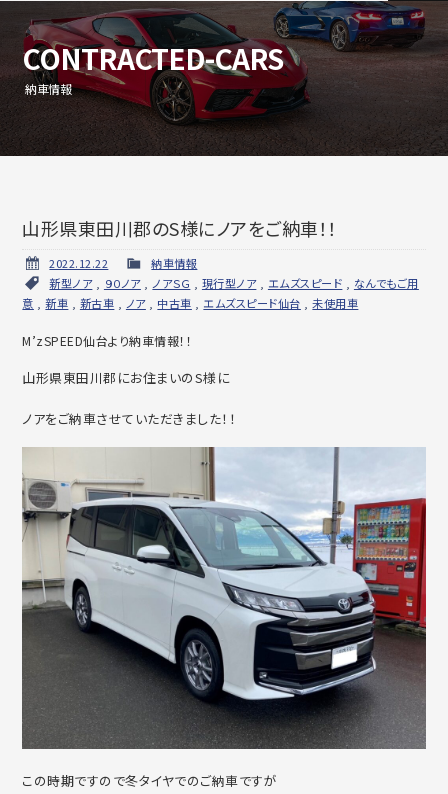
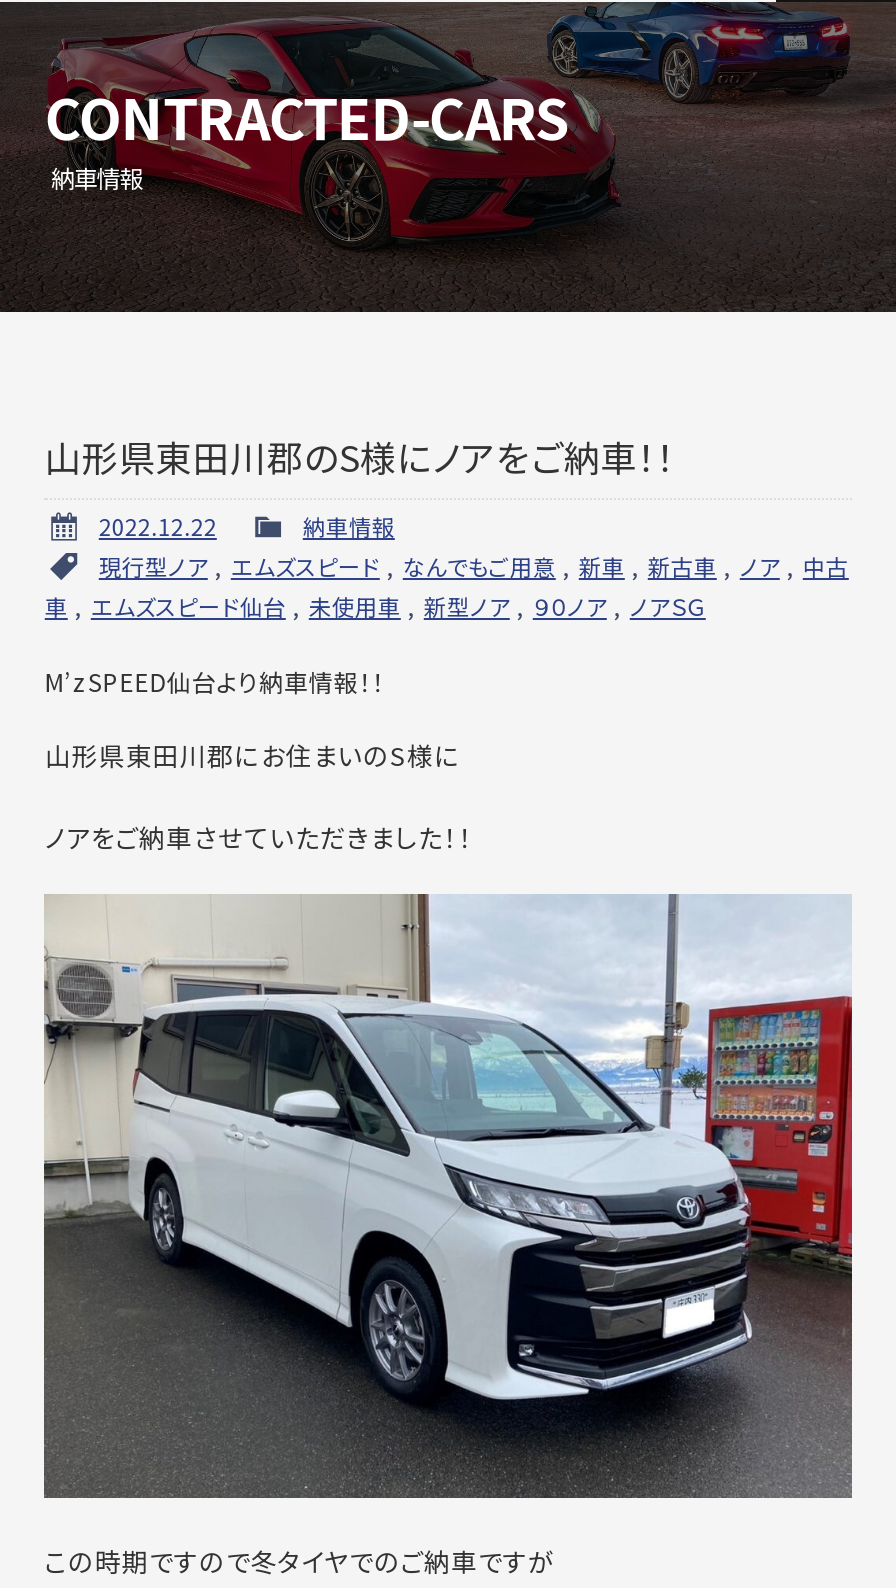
[22,275,419,311] 新型ノア,９０ノア,ノアＳＧ,現行型ノア,エムズスピード,なんでもご用 | 意,新車,新古車,ノア,中古車,エムズスピード仙台,未使用車 -> [45,550,849,622] 現行型ノア,エムズスピード,なんでもご用意,新車,新古車,ノア,中古 | 車,エムズスピード仙台,未使用車,新型ノア,９０ノア,ノアＳＧ

